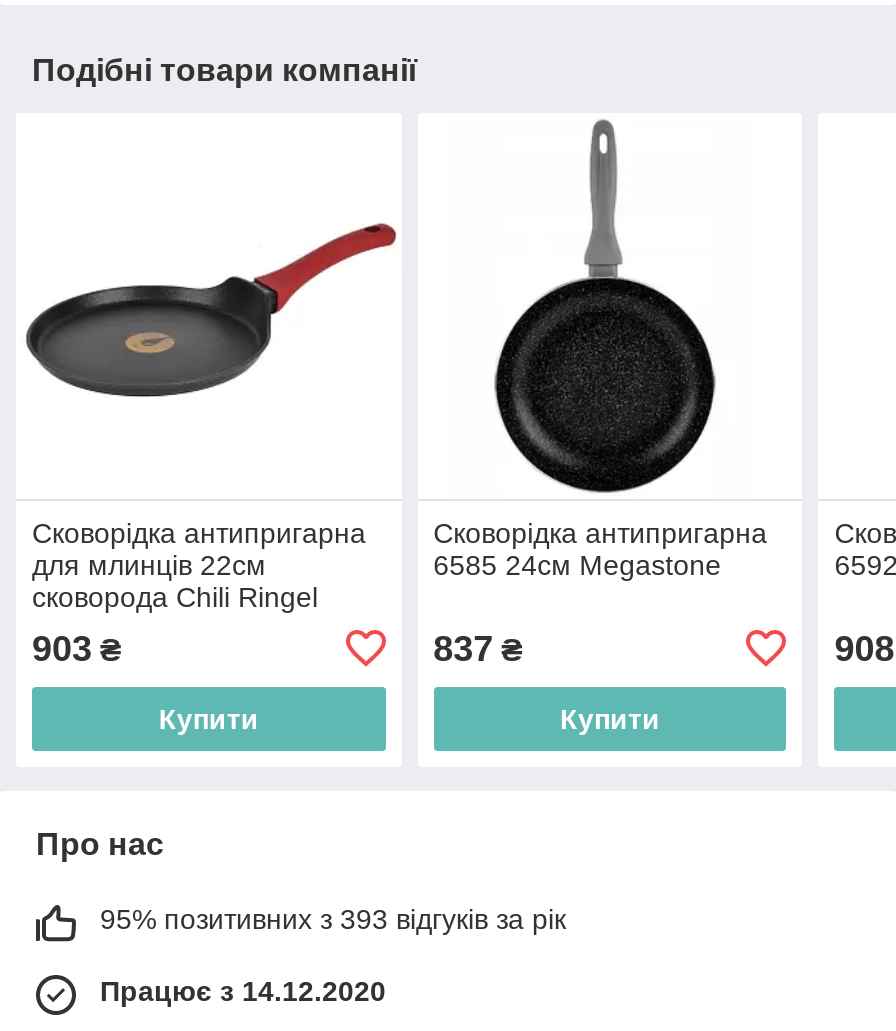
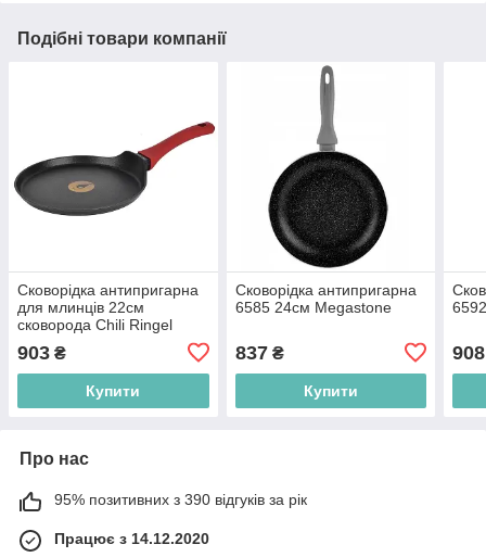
[100,903,566,935] 95% позитивних з 393 відгуків за рік -> [54,491,307,508] 95% позитивних з 390 відгуків за рік

